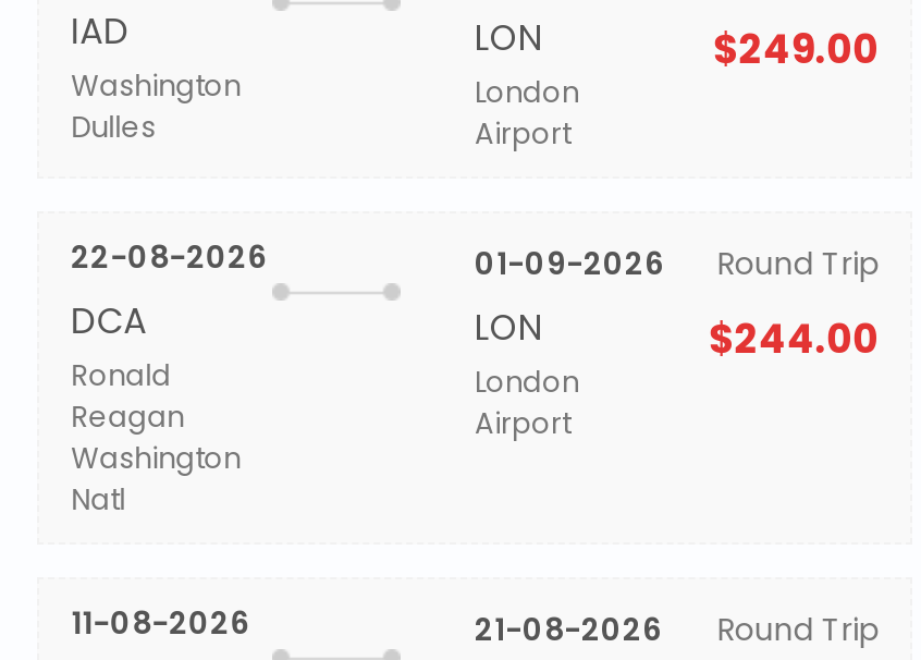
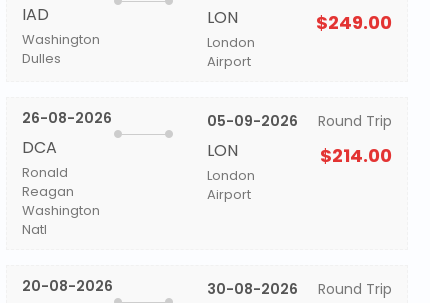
[71,235,267,279] 22-08-2026 -> [22,108,112,128] 26-08-2026
[475,242,878,285] 01-09-2026 Round Trip -> [207,111,392,131] 05-09-2026 Round Trip
[708,311,878,366] $244.00 -> [320,143,392,168] $214.00
[71,601,250,645] 11-08-2026 -> [22,276,113,296] 20-08-2026
[475,608,878,651] 21-08-2026 Round Trip -> [207,279,392,299] 30-08-2026 Round Trip

